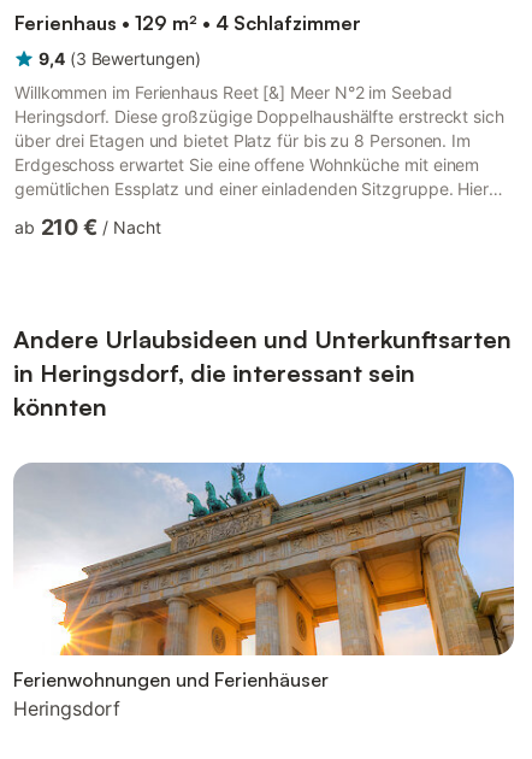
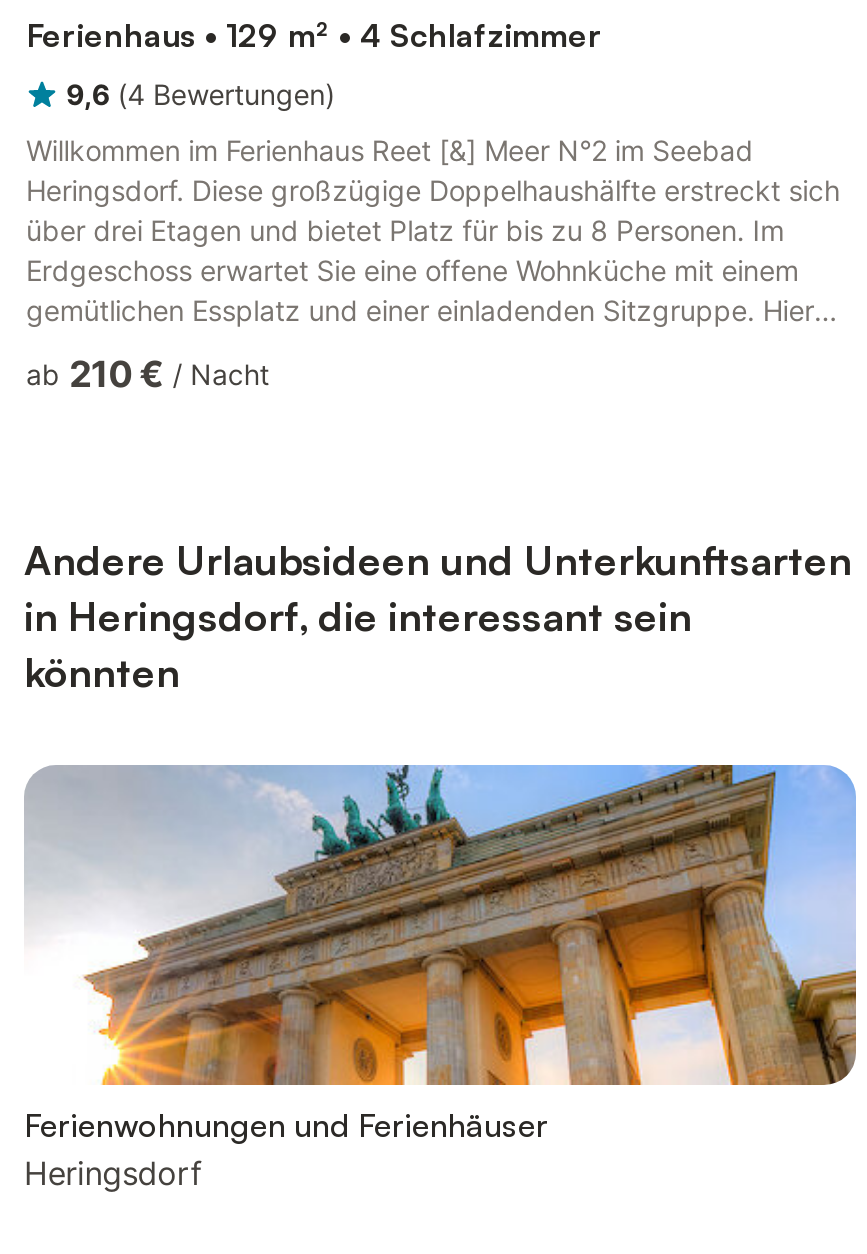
[39,48,200,69] 9,4 (3 Bewertungen) -> [66,77,335,111] 9,6 (4 Bewertungen)

